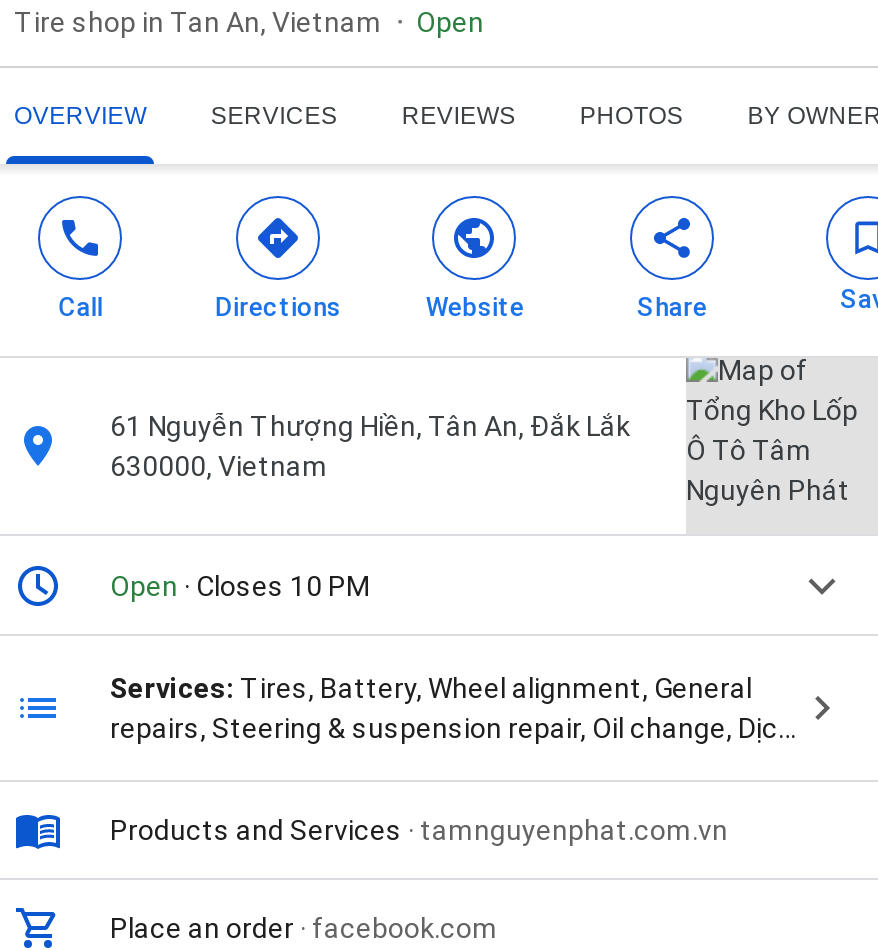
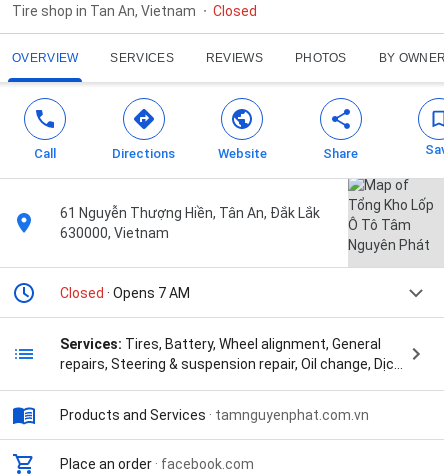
[416,6,484,38] Open -> [213,3,257,19] Closed
[110,570,370,602] Open · Closes 10 PM -> [60,285,190,301] Closed · Opens 7 AM

